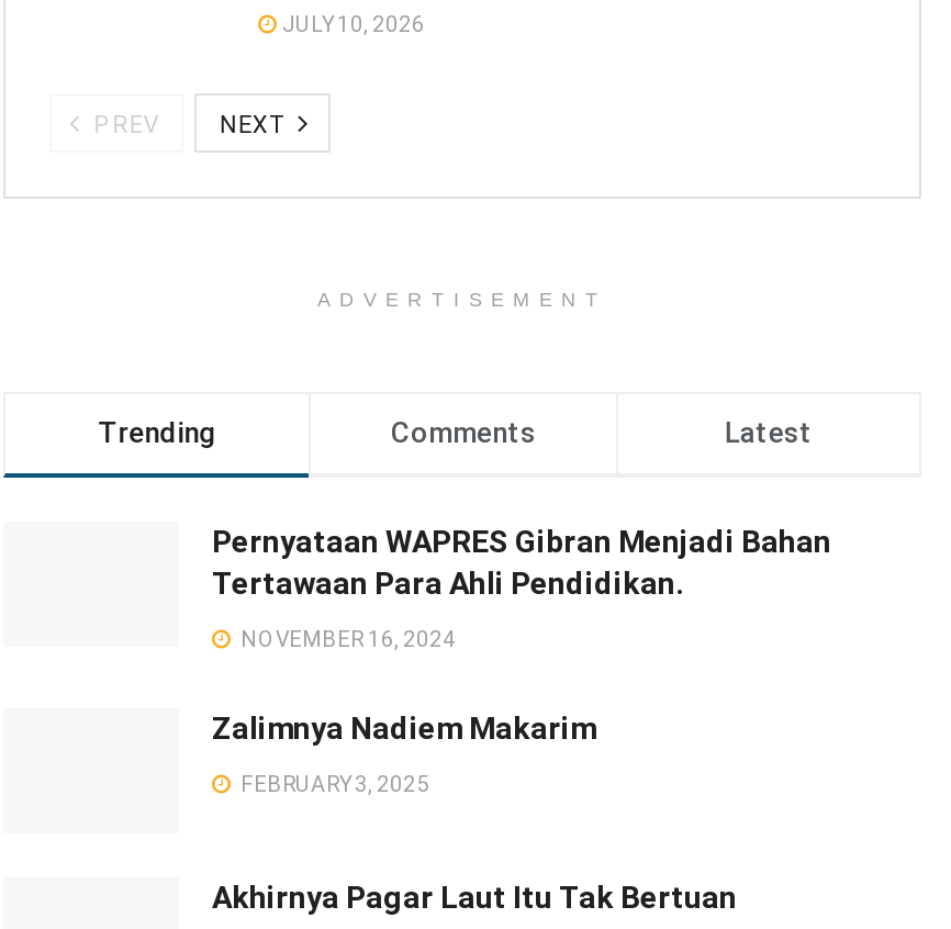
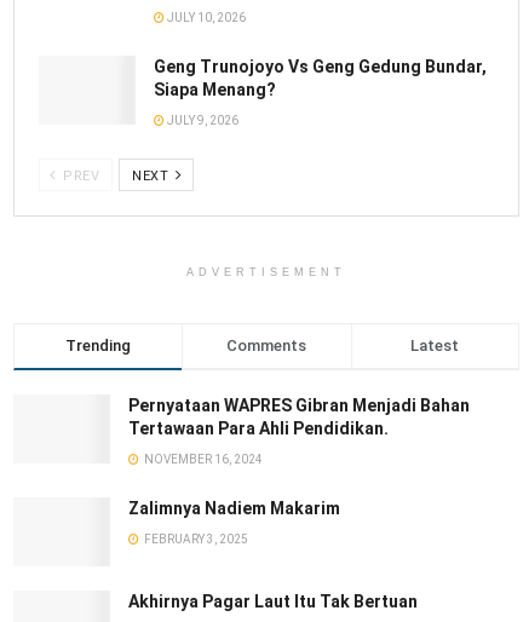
none -> [154,57,487,127] Geng Trunojoyo Vs Geng Gedung Bundar, | Siapa Menang? | JULY 9, 2026

